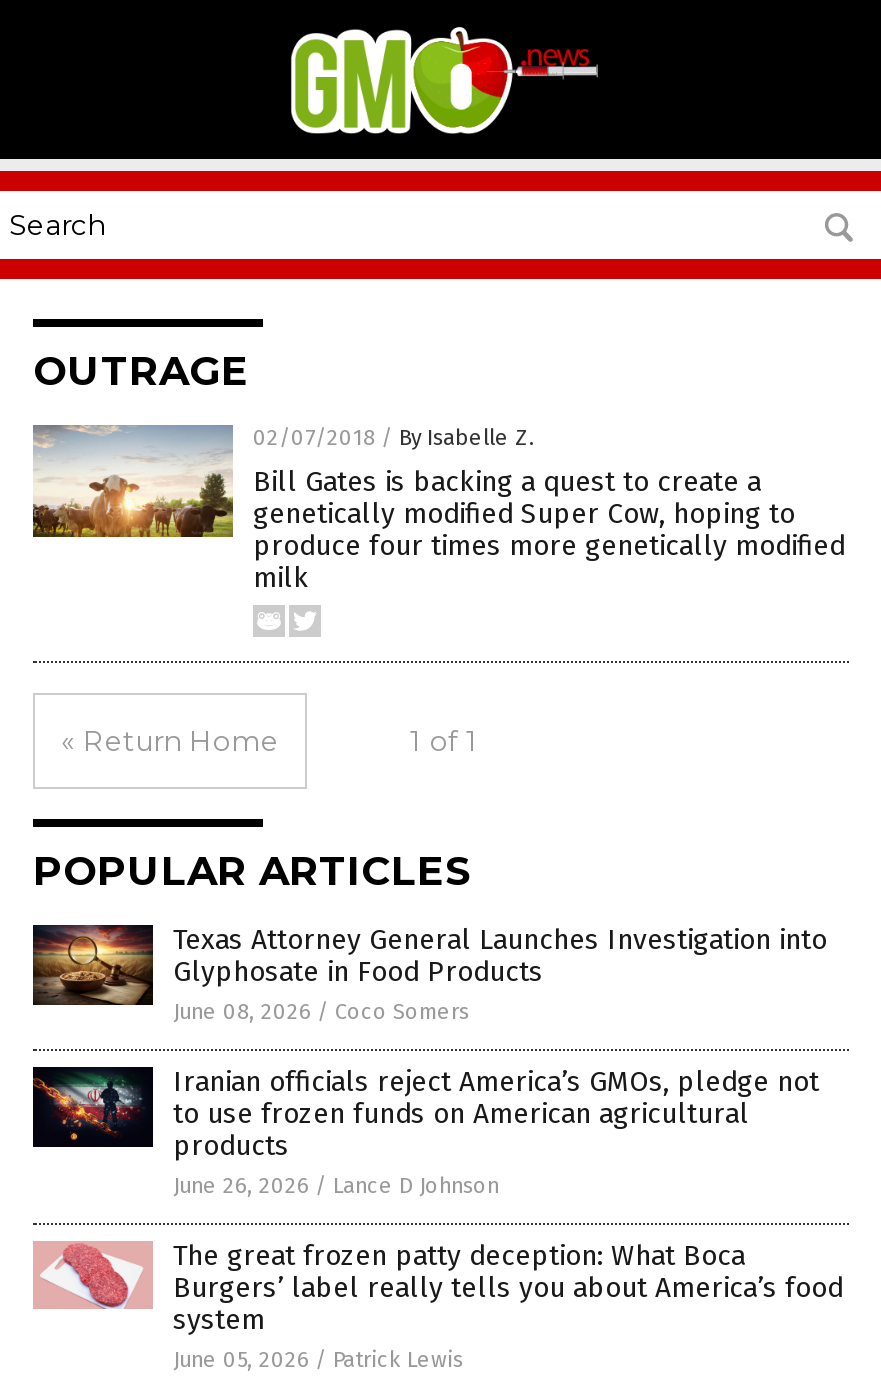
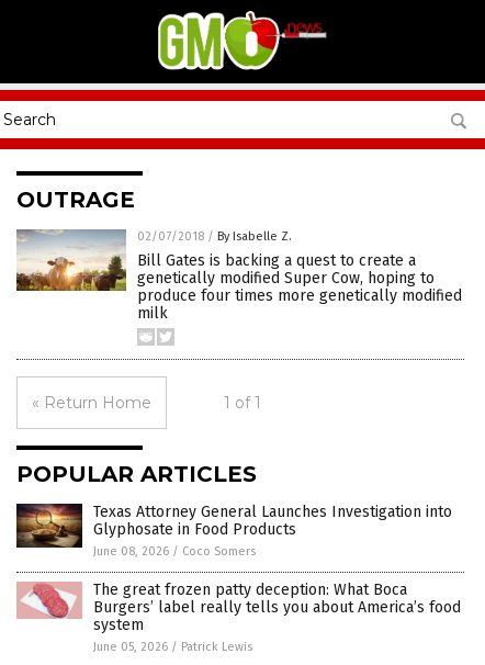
[31,1065,819,1199] [image] | Iranian officials reject America’s GMOs, pledge not | to use frozen funds on American agricultural | products | June 26, 2026 / Lance D Johnson -> none

